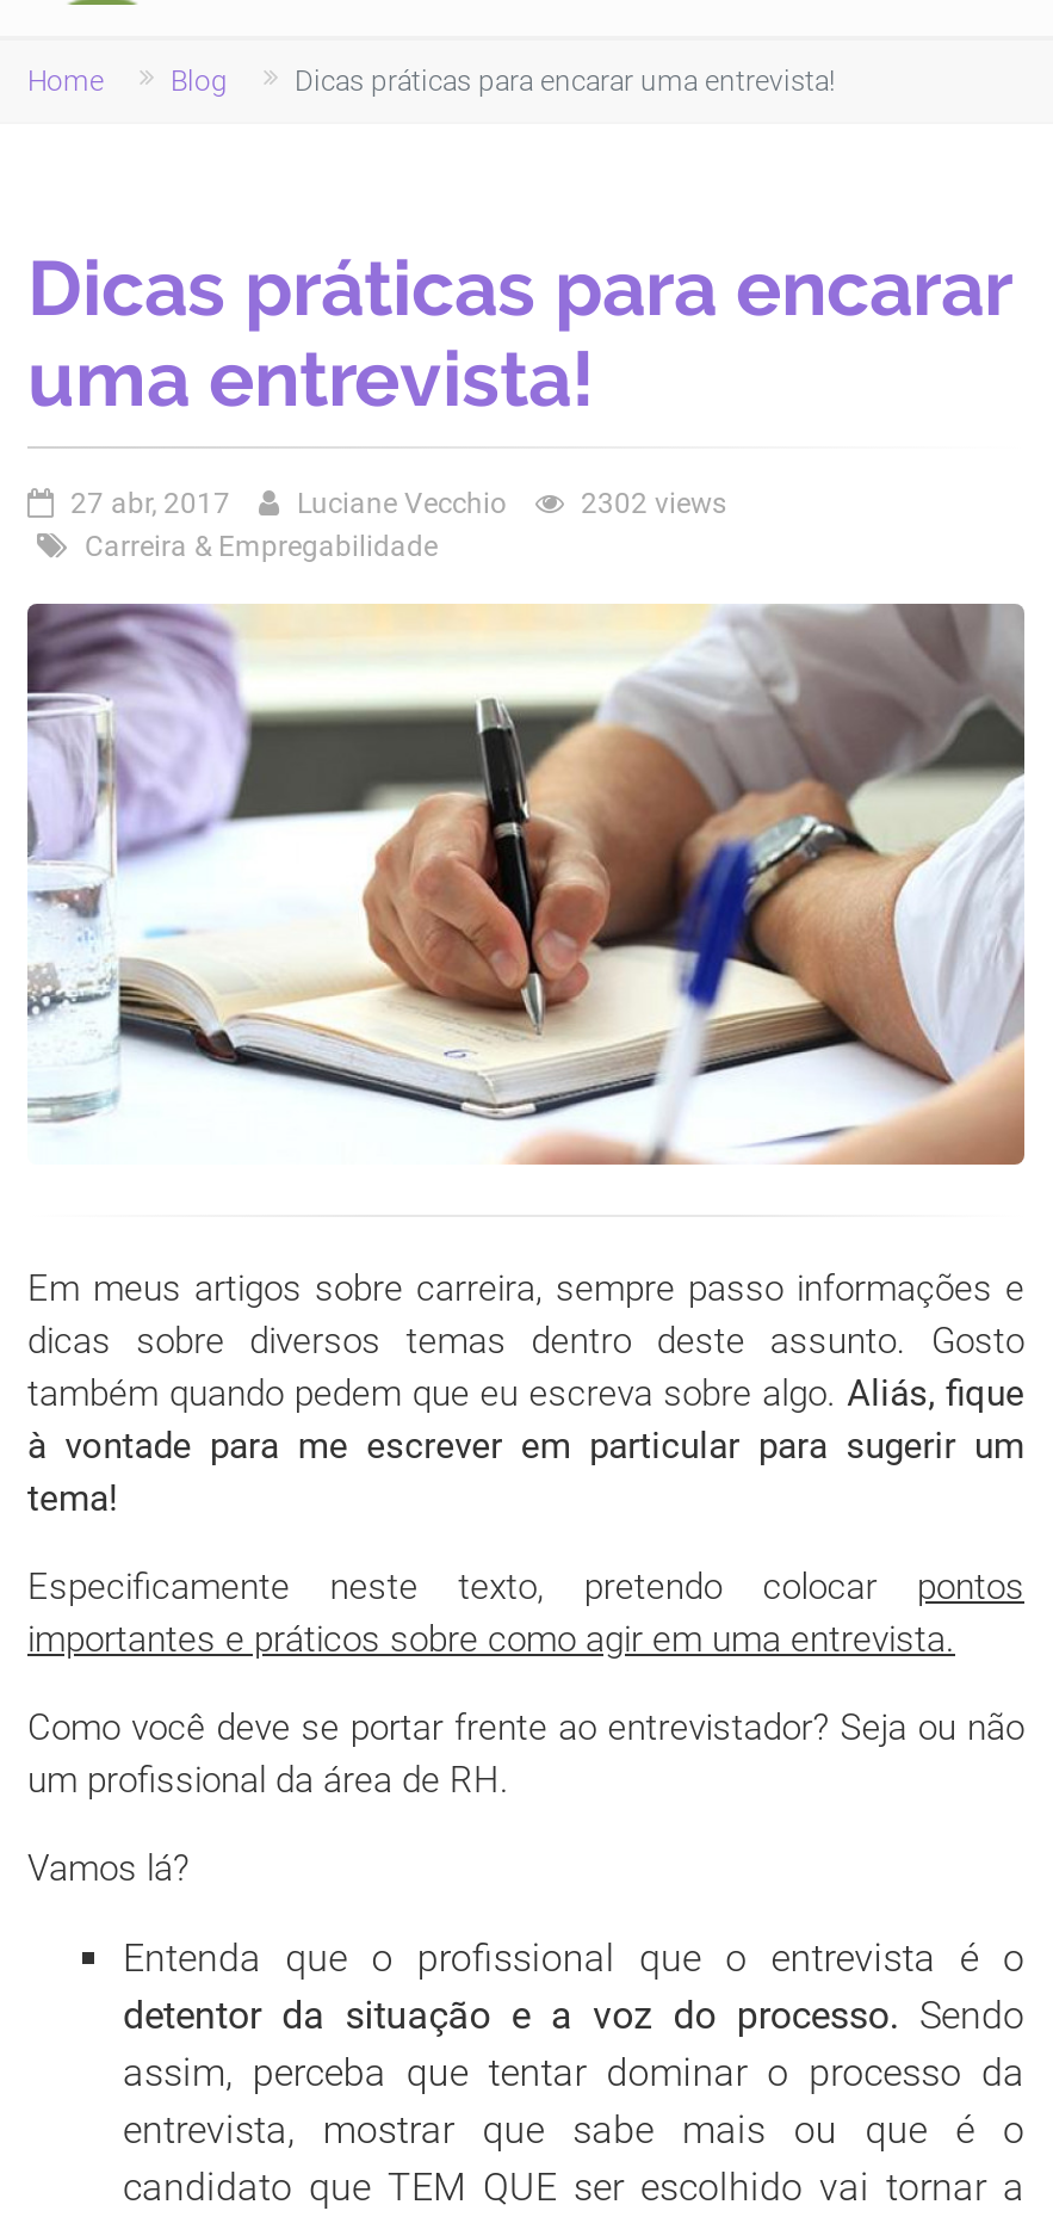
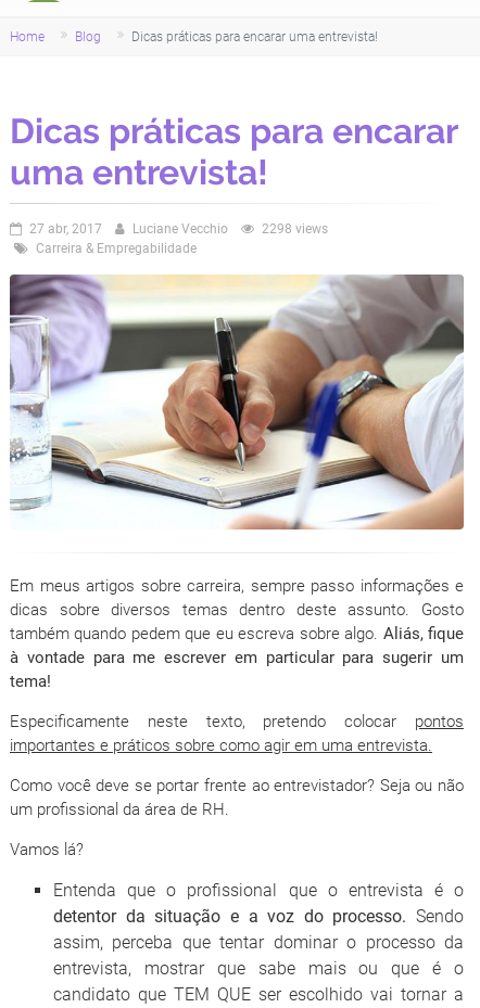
[70,487,726,520] 27 abr, 2017 Luciane Vecchio 2302 views -> [29,221,328,237] 27 abr, 2017 Luciane Vecchio 2298 views

